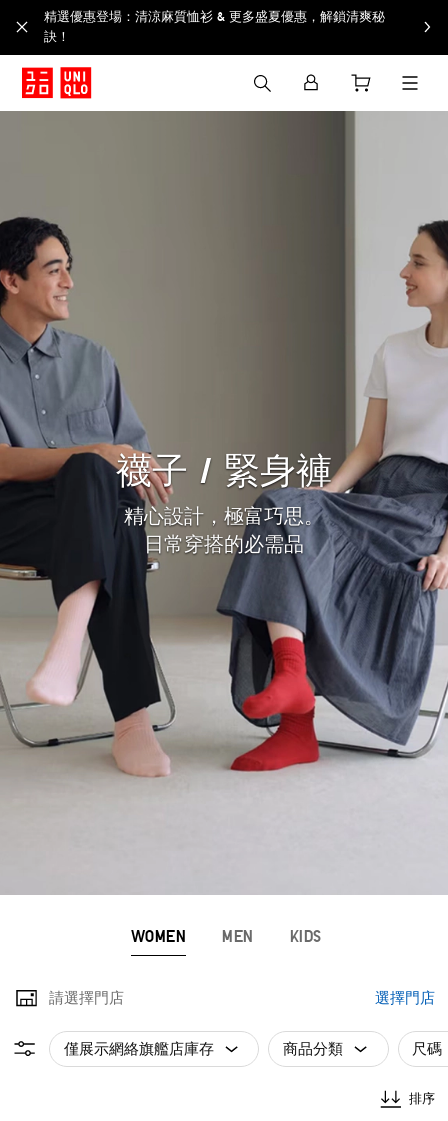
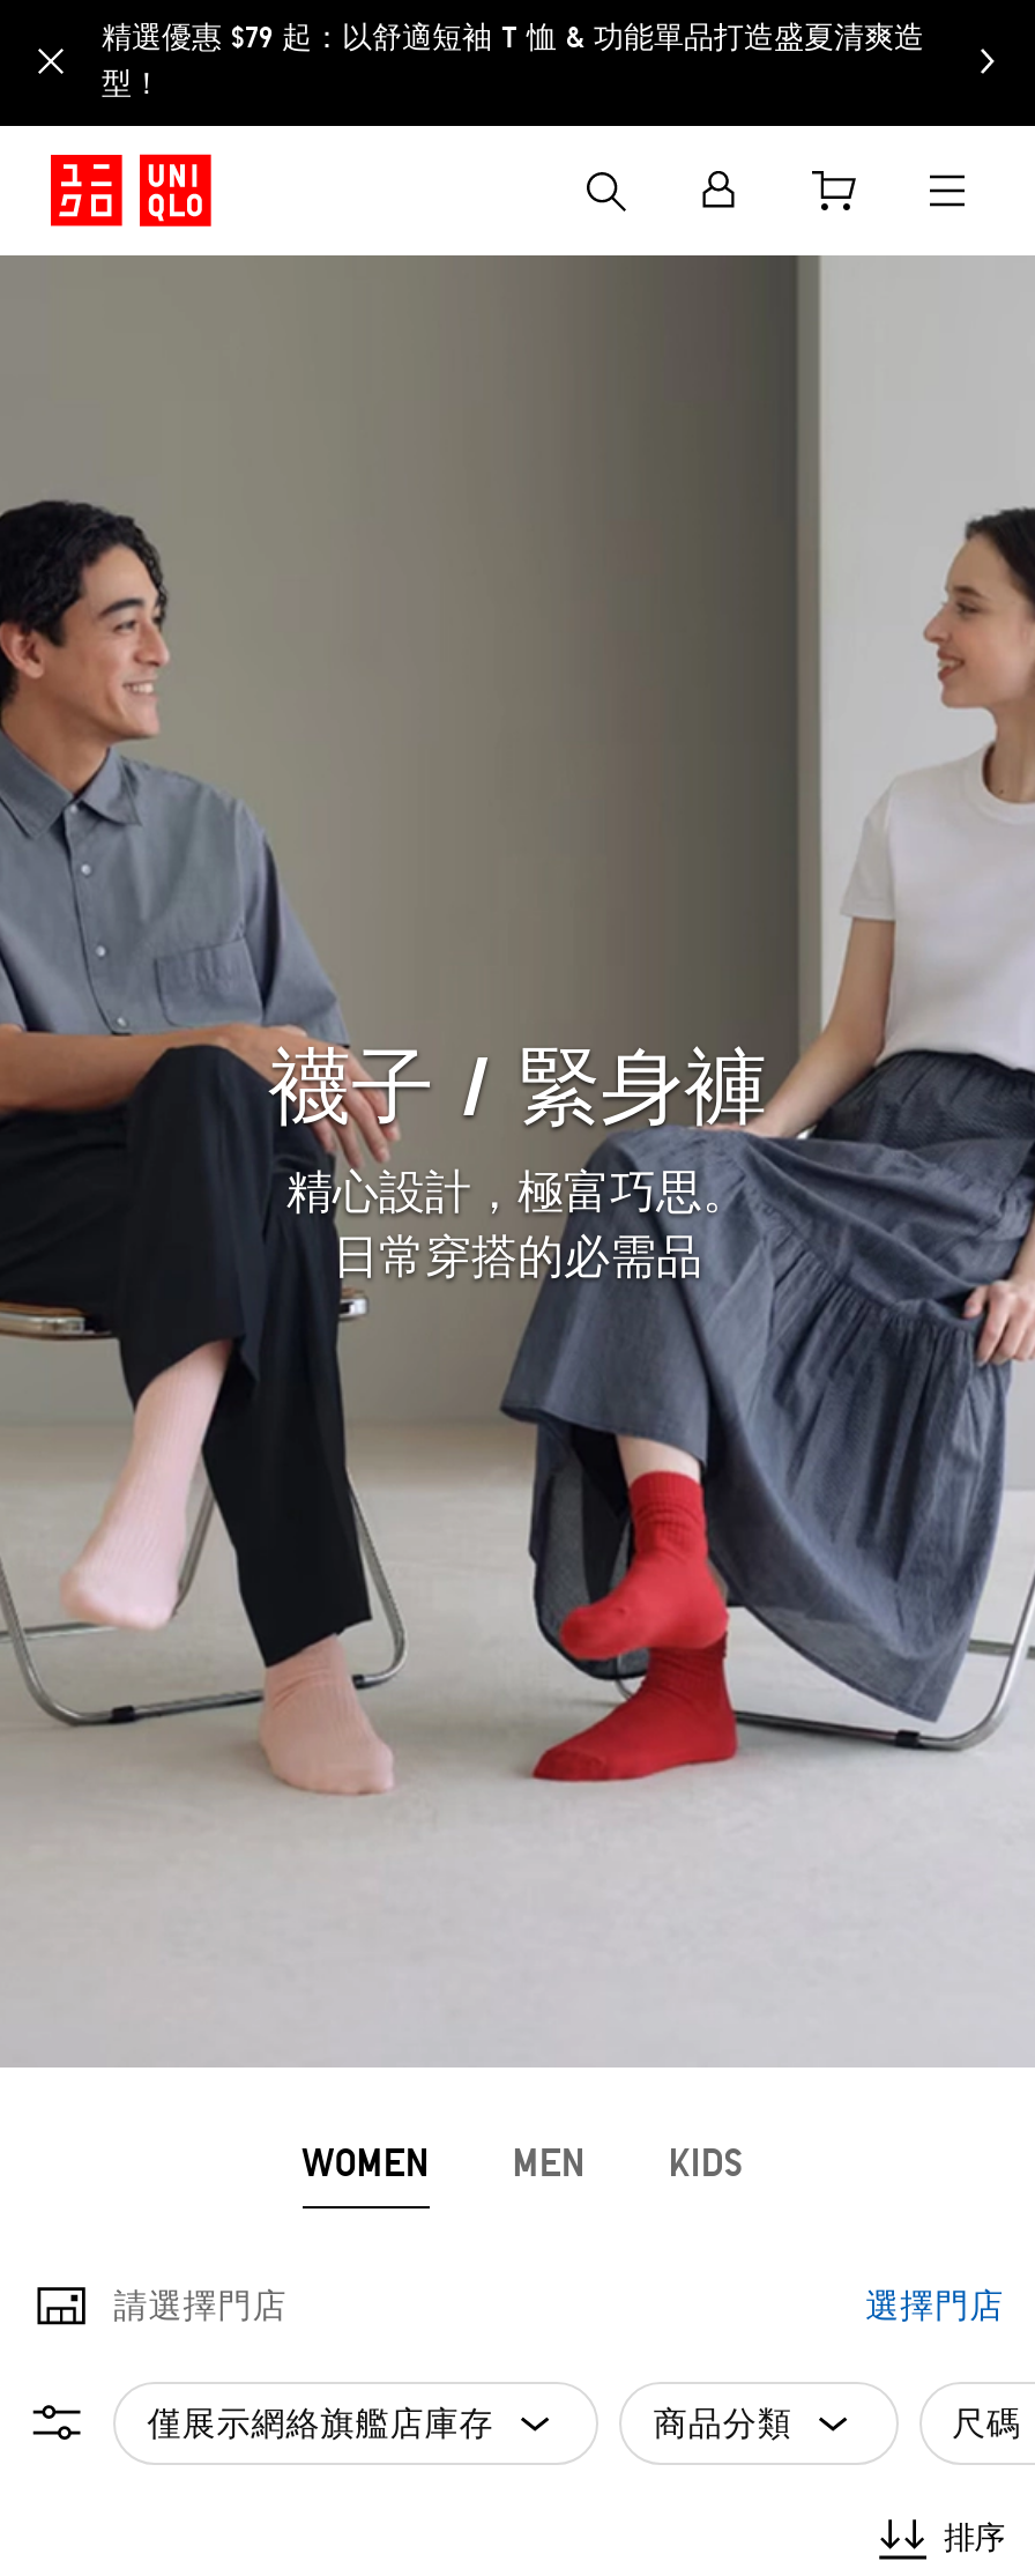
[44,9,385,44] 精選優惠登場：清涼麻質恤衫 & 更多盛夏優惠，解鎖清爽秘 | 訣！ -> [102,20,924,101] 精選優惠 $79 起：以舒適短袖 T 恤 & 功能單品打造盛夏清爽造 | 型！

